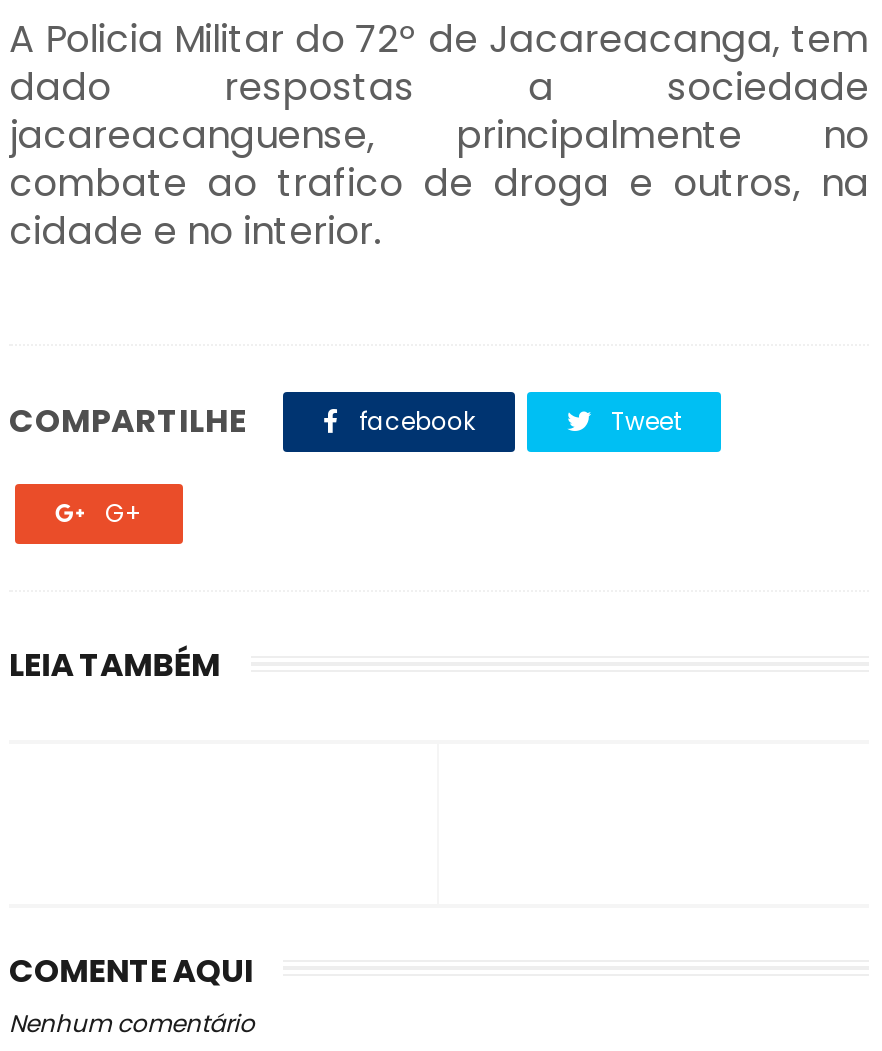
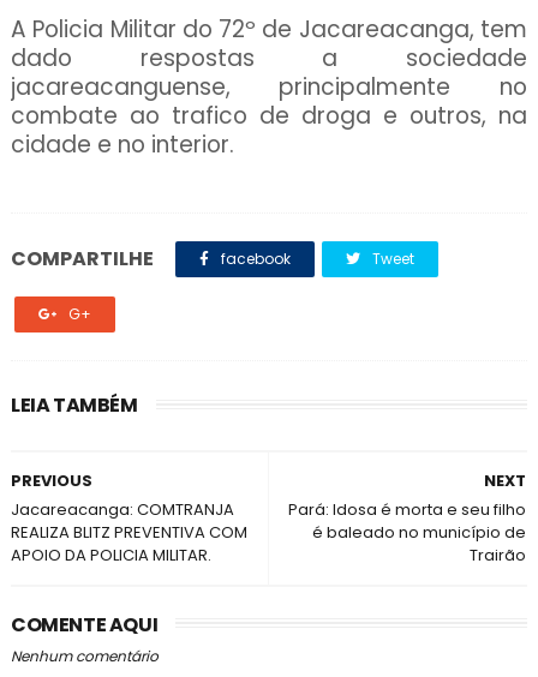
none -> [11,469,247,567] PREVIOUS | Jacareacanga: COMTRANJA | REALIZA BLITZ PREVENTIVA COM | APOIO DA POLICIA MILITAR.
none -> [288,469,526,567] NEXT | Pará: Idosa é morta e seu filho | é baleado no município de | Trairão

